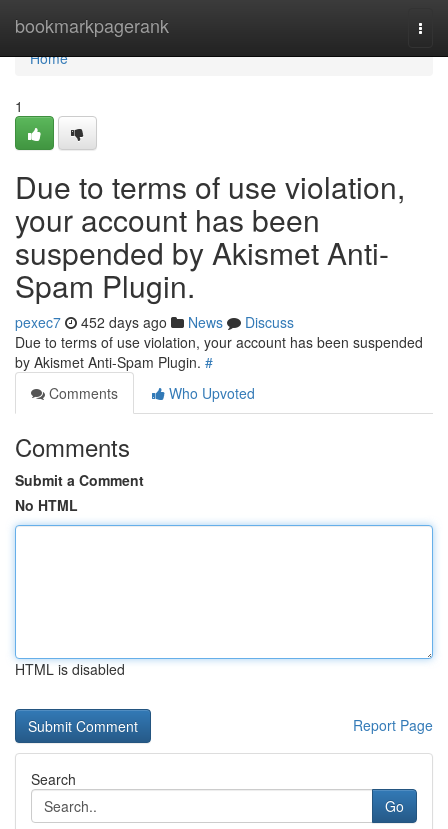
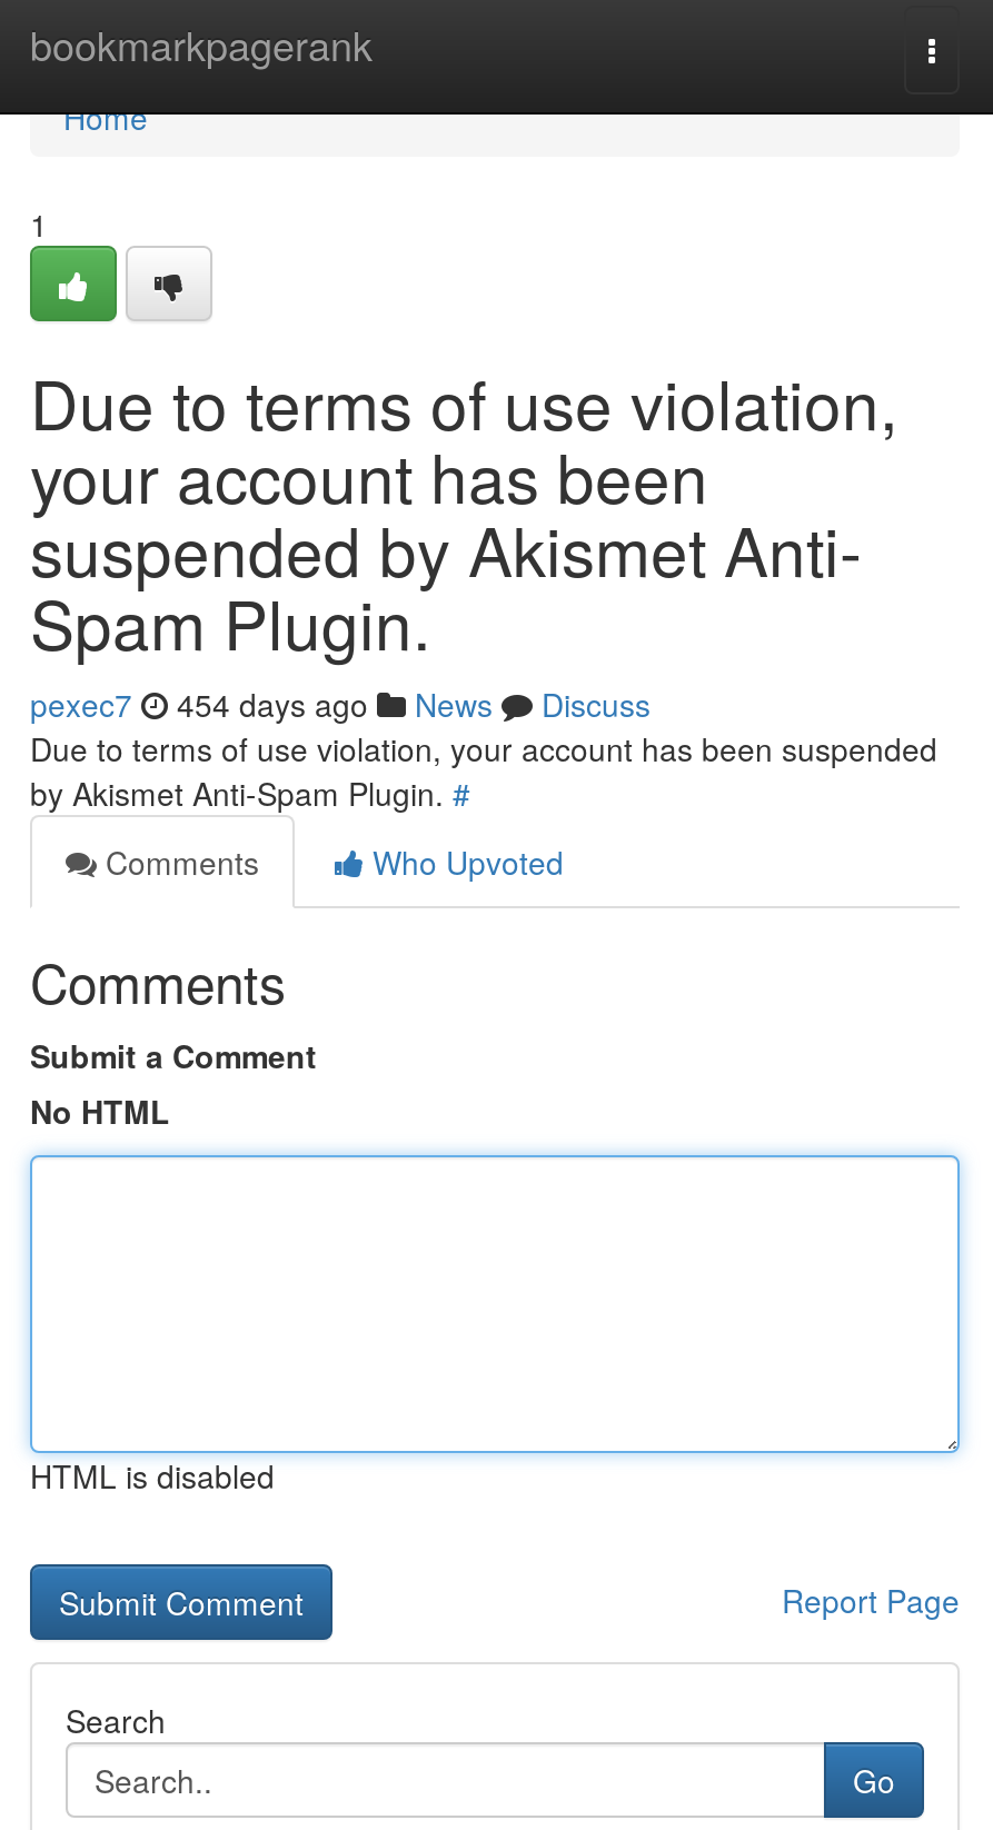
[15,312,294,332] pexec7 452 days ago News Discuss -> [30,682,651,726] pexec7 454 days ago News Discuss

